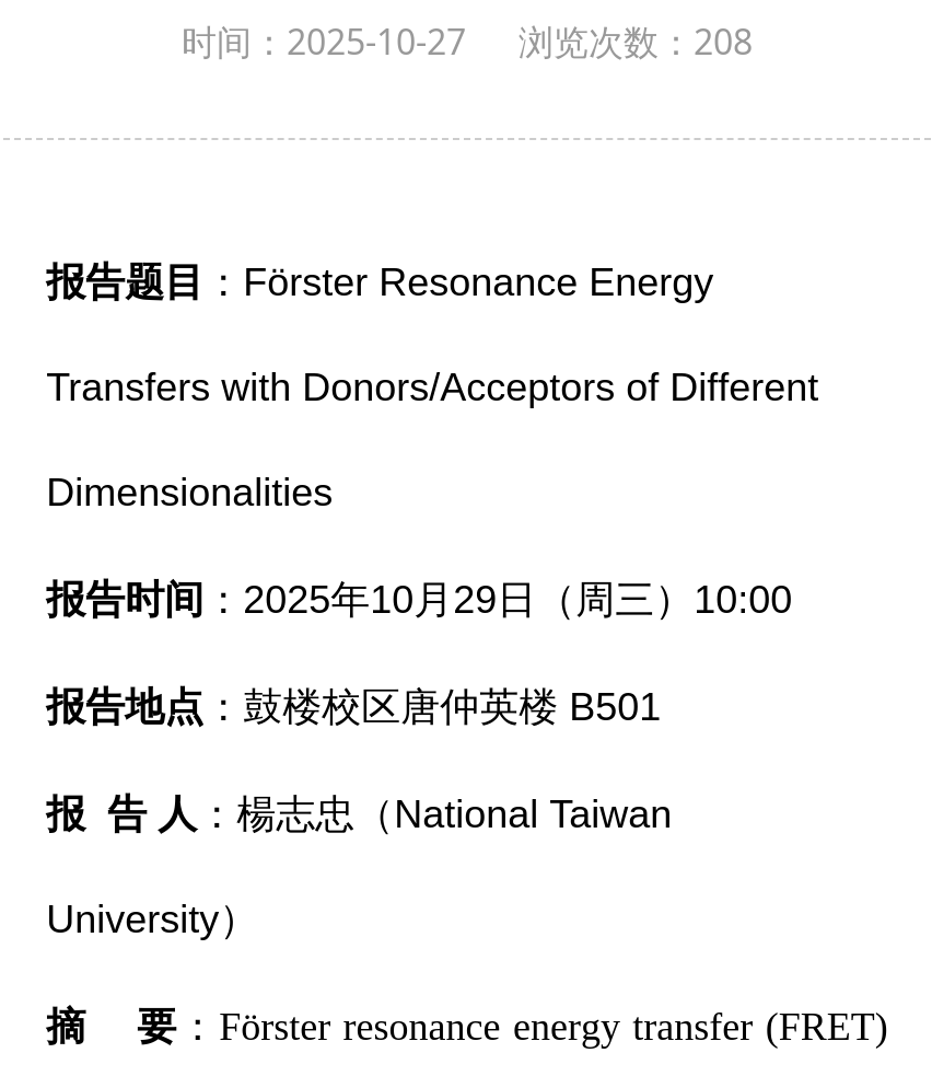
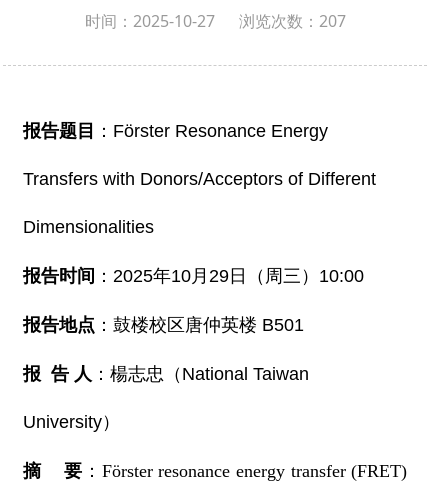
[182,17,753,65] 时间：2025-10-27 浏览次数：208 -> [84,10,345,32] 时间：2025-10-27 浏览次数：207

